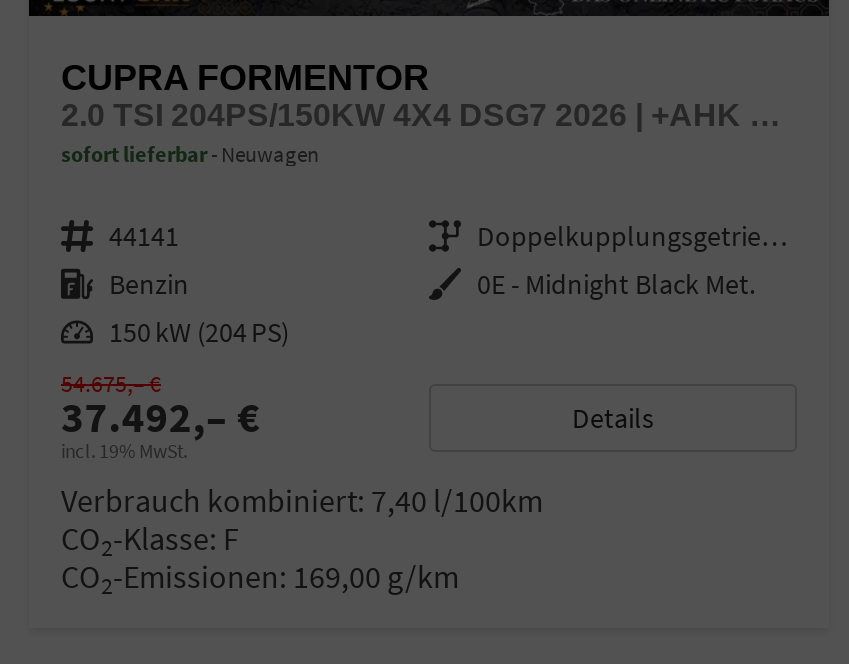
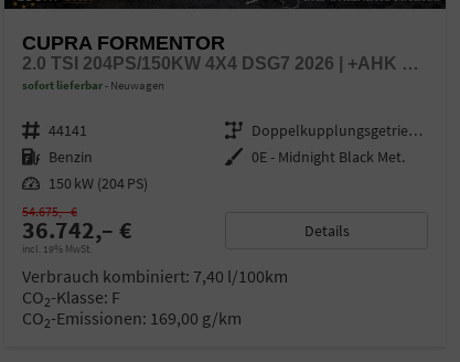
[61,389,261,443] 37.492,– € -> [22,215,132,245] 36.742,– €

